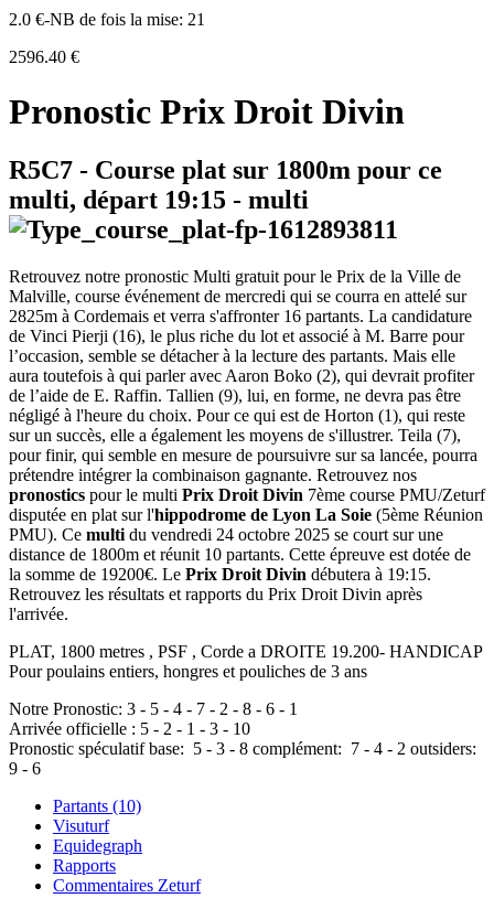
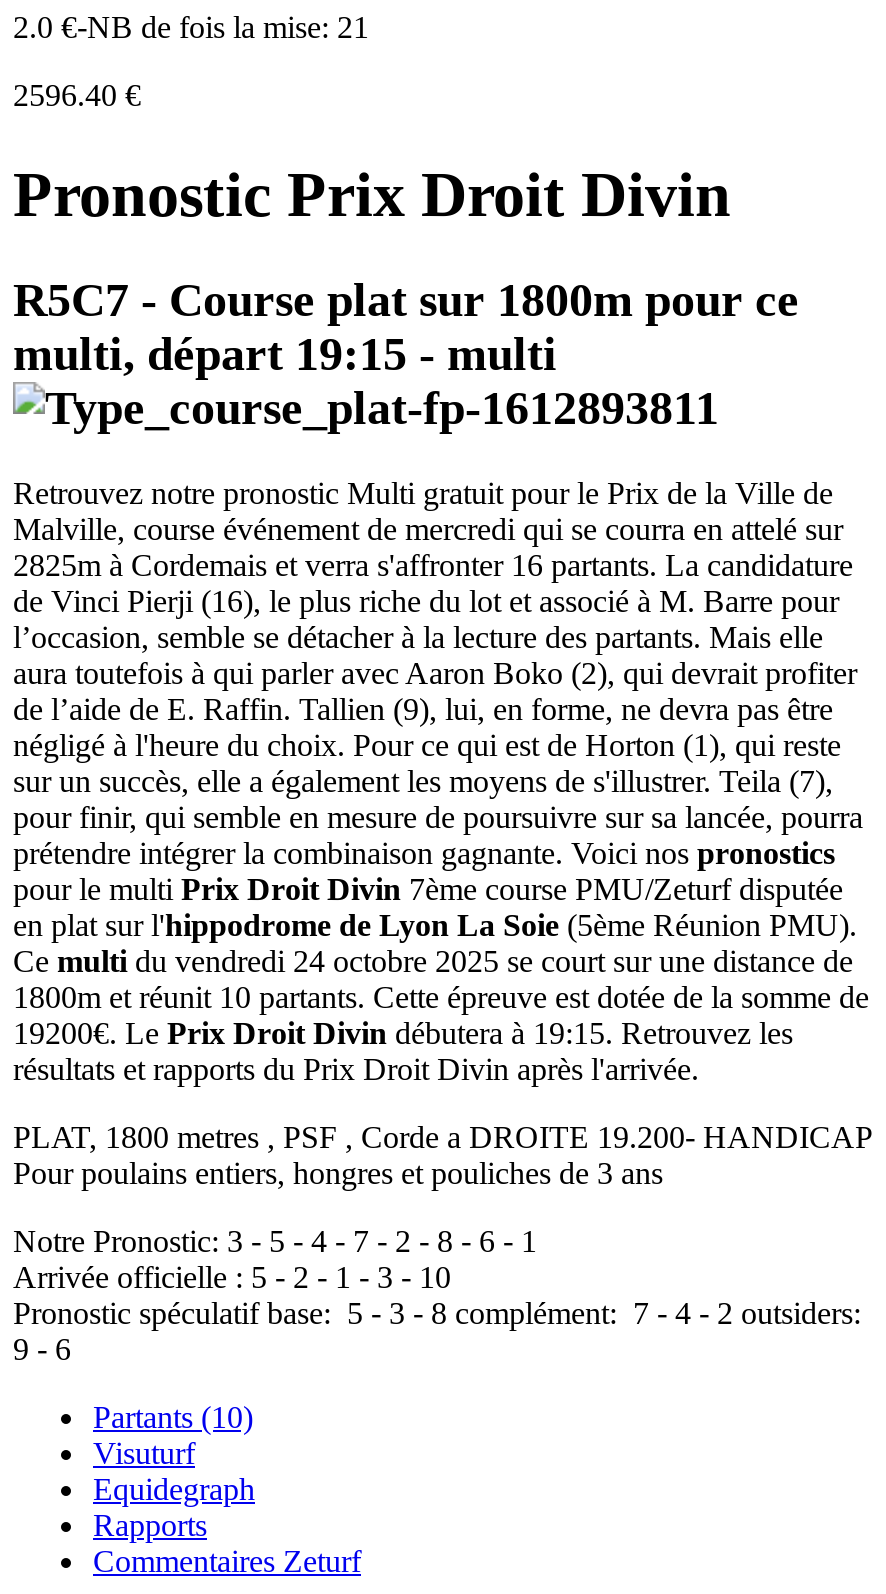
[9,466,485,623] prétendre intégrer la combinaison gagnante. Retrouvez nos | pronostics pour le multi Prix Droit Divin 7ème course PMU/Zeturf | disputée en plat sur l'hippodrome de Lyon La Soie (5ème Réunion | PMU). Ce multi du vendredi 24 octobre 2025 se court sur une | distance de 1800m et réunit 10 partants. Cette épreuve est dotée de | la somme de 19200€. Le Prix Droit Divin débutera à 19:15. | Retrouvez les résultats et rapports du Prix Droit Divin après | l'arrivée. -> [13,836,869,1086] prétendre intégrer la combinaison gagnante. Voici nos pronostics | pour le multi Prix Droit Divin 7ème course PMU/Zeturf disputée | en plat sur l'hippodrome de Lyon La Soie (5ème Réunion PMU). | Cemulti du vendredi 24 octobre 2025 se court sur une distance de | 1800m et réunit 10 partants. Cette épreuve est dotée de la somme de | 19200€. Le Prix Droit Divin débutera à 19:15. Retrouvez les | résultats et rapports du Prix Droit Divin après l'arrivée.

